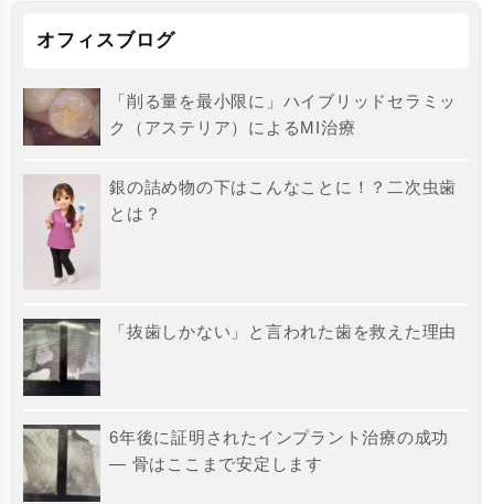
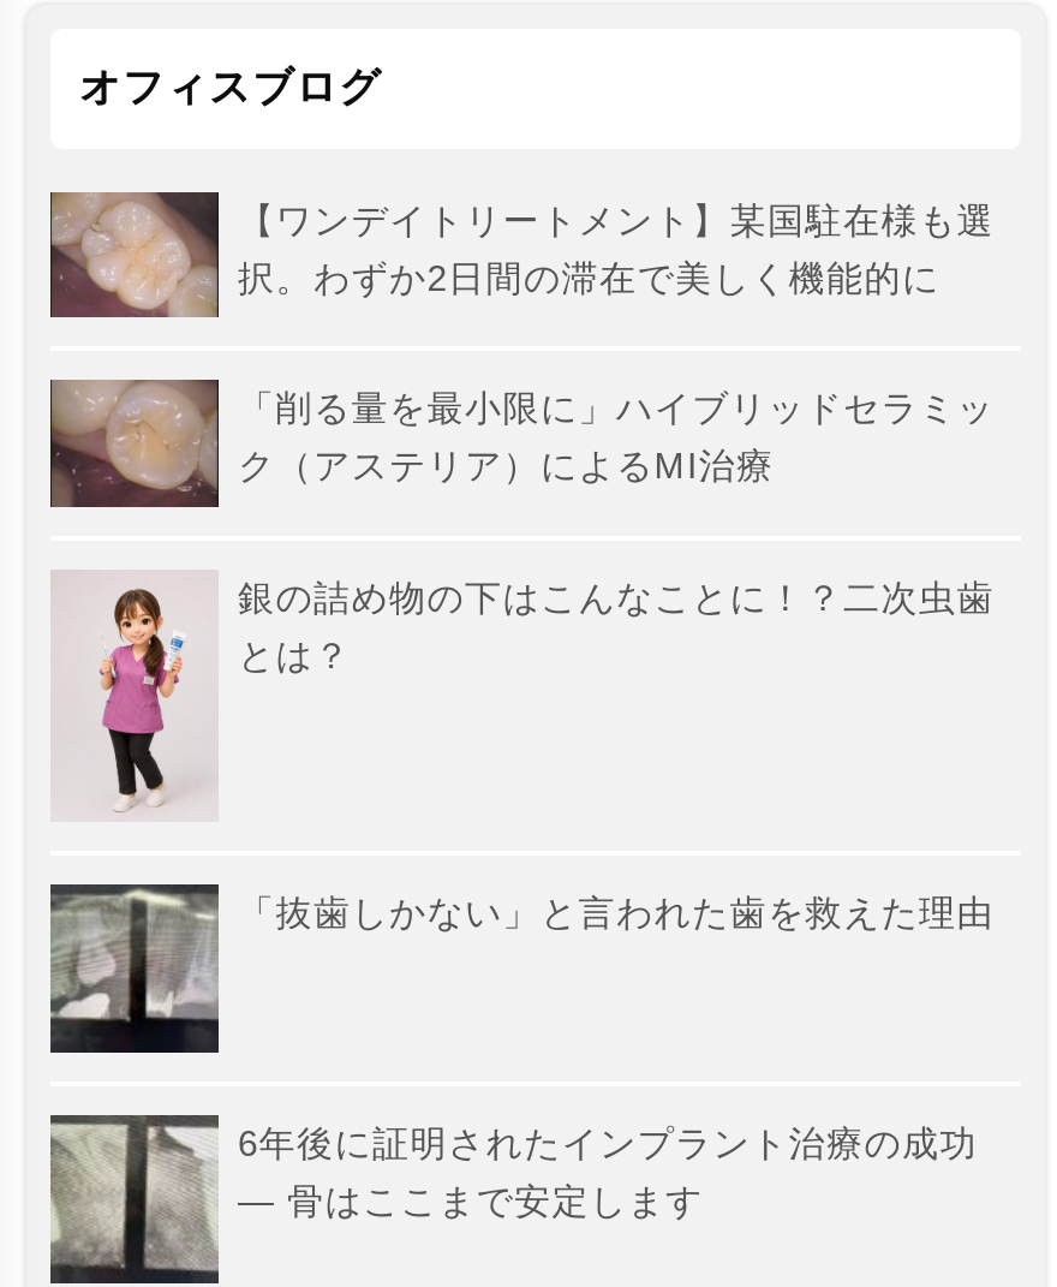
none -> [50,192,995,320] [image] | 【ワンデイトリートメント】某国駐在様も選 | 択。わずか2日間の滞在で美しく機能的に

